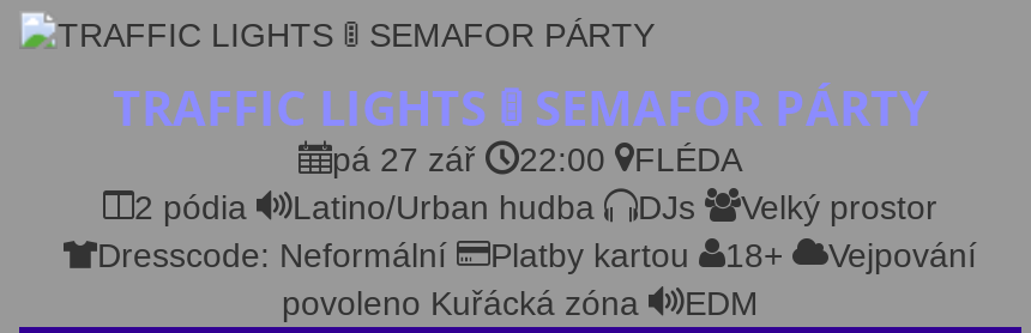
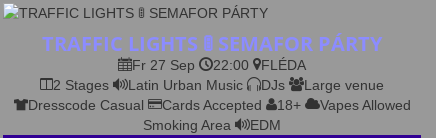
[332,139,742,177] pá 27 zář 22:00 FLÉDA -> [132,56,306,72] Fr 27 Sep 22:00 FLÉDA
[97,187,937,273] Velký prostor | Dresscode: Neformální | Platby kartou -> [27,76,384,112] Large venue | Dresscode Casual | Cards Accepted
[134,187,595,225] 2 pódia | Latino/Urban hudba -> [53,76,243,92] 2 Stages | Latin Urban Music
[282,235,977,321] Vejpování | povoleno Kuřácká zóna -> [143,96,410,132] Vapes Allowed | Smoking Area

